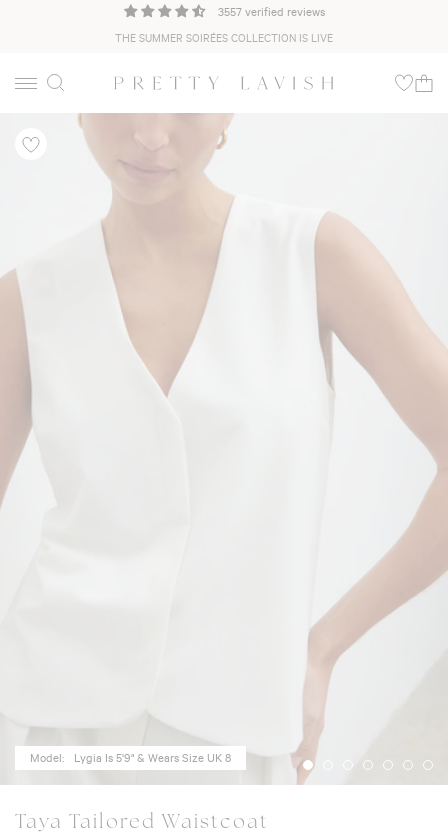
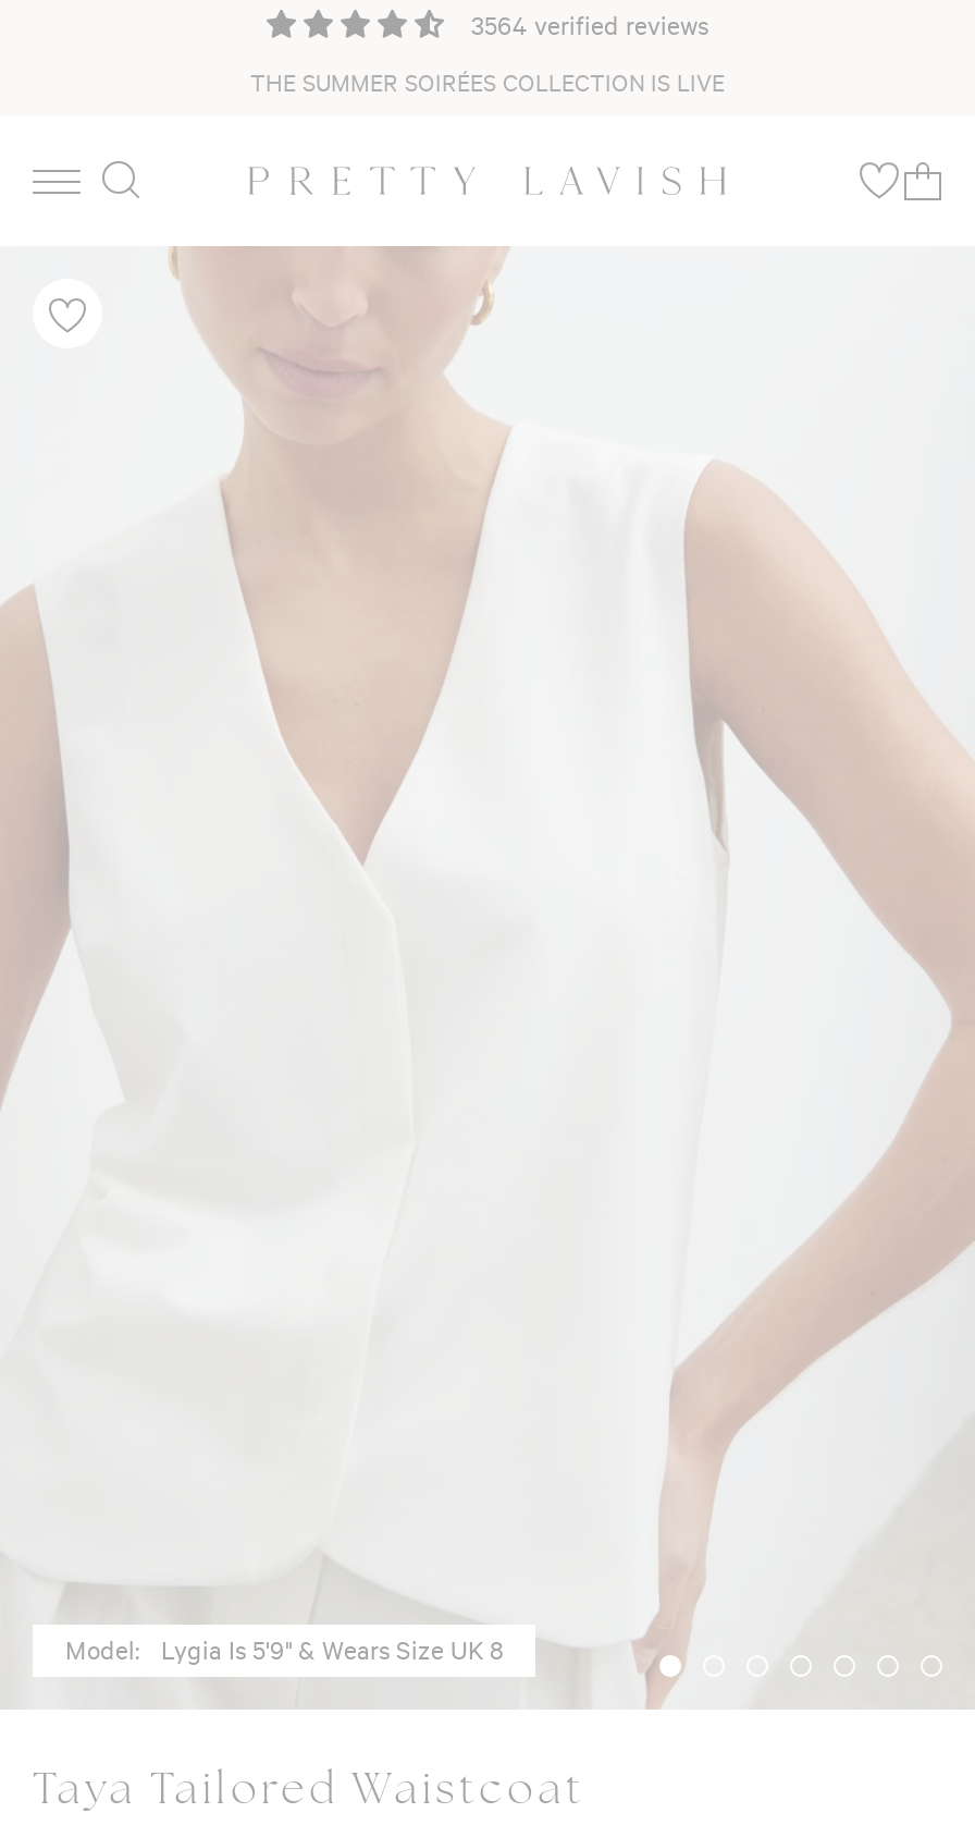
[217,4,324,19] 3557 verified reviews -> [471,9,708,41] 3564 verified reviews

